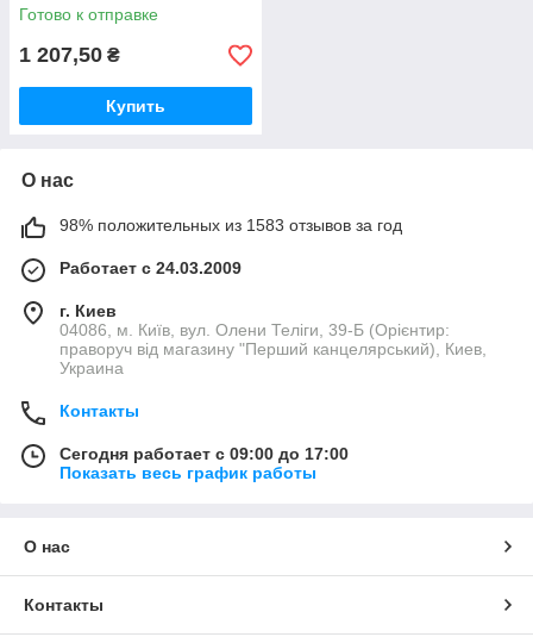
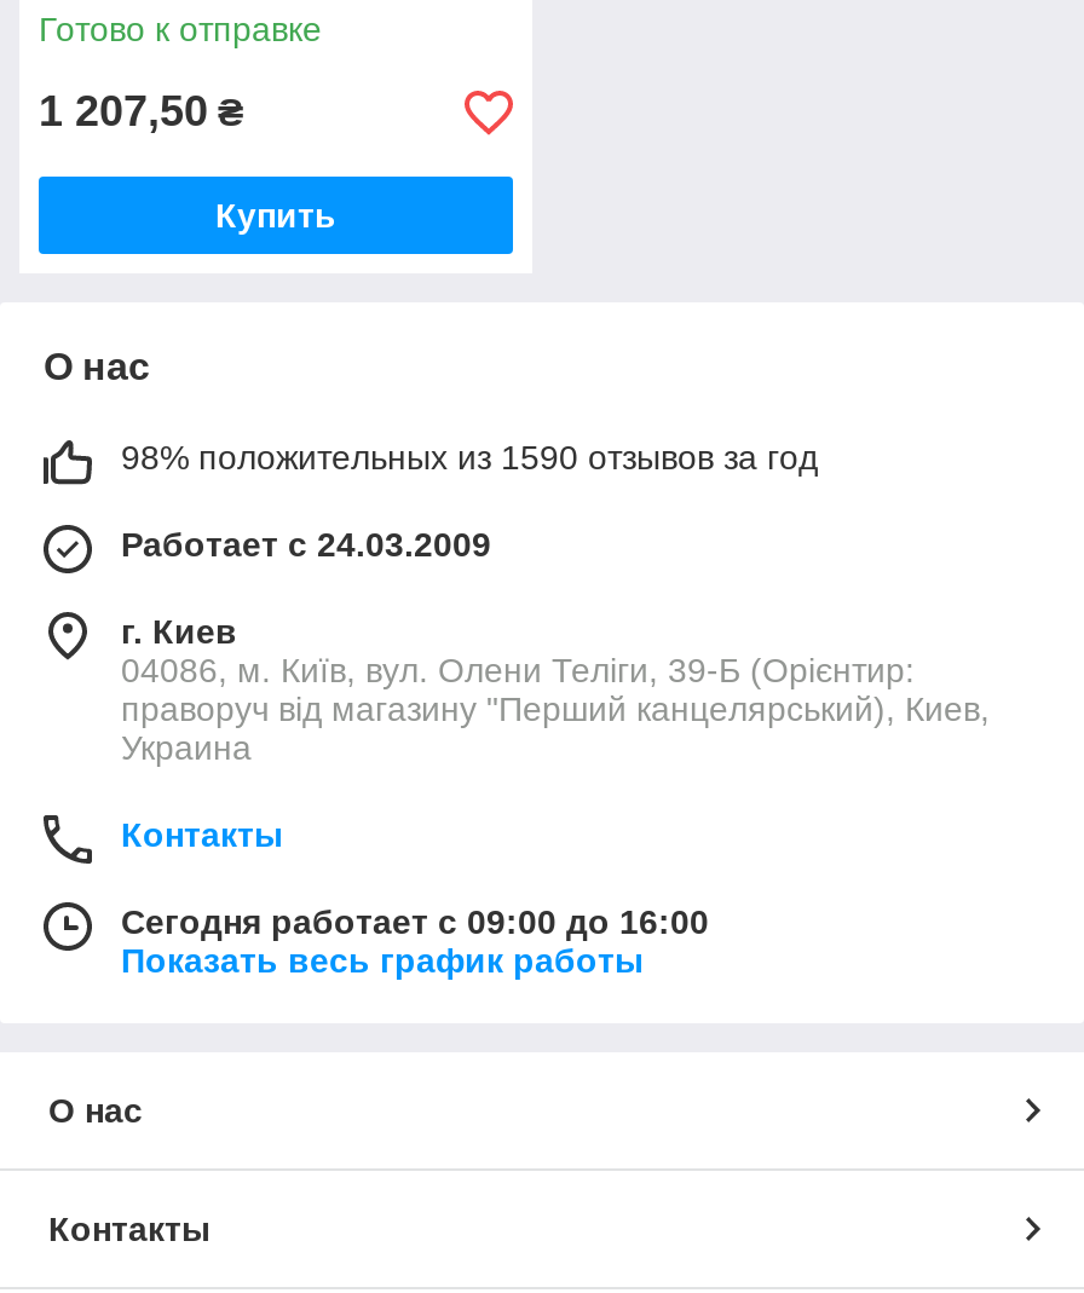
[59,216,402,235] 98% положительных из 1583 отзывов за год -> [121,439,818,478] 98% положительных из 1590 отзывов за год
[59,445,349,464] Сегодня работает с 09:00 до 17:00 -> [121,904,709,942] Сегодня работает с 09:00 до 16:00

